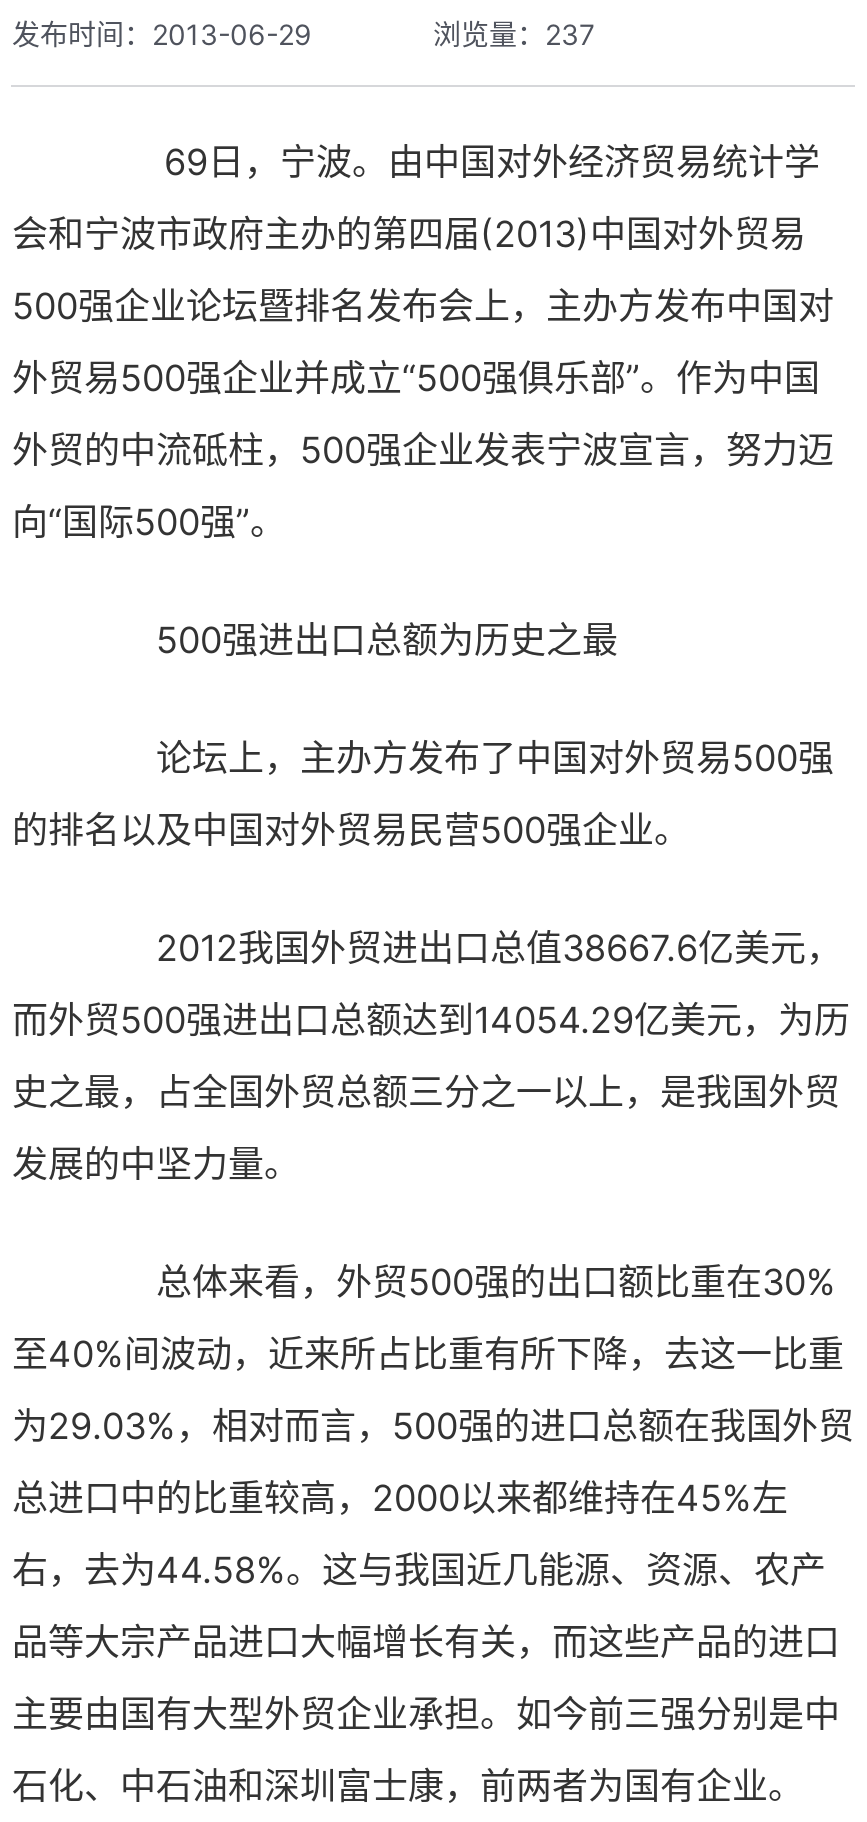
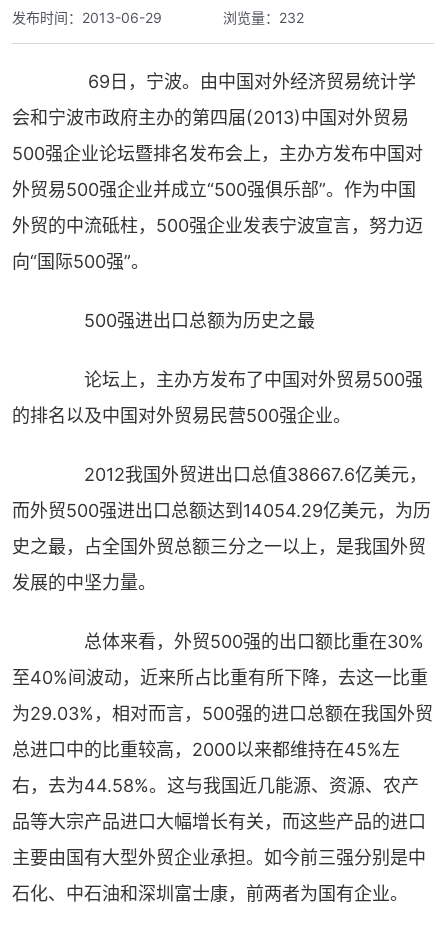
[433,17,595,51] 浏览量：237 -> [223,9,304,26] 浏览量：232

